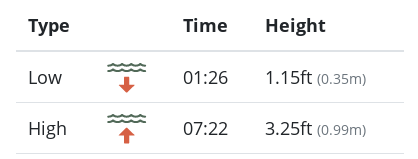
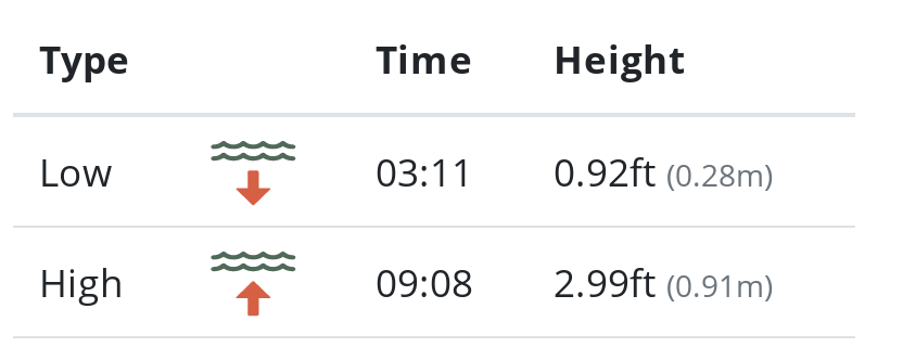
[183,65,366,89] 01:26 | 1.15ft (0.35m) -> [376,145,773,197] 03:11 | 0.92ft (0.28m)
[183,116,366,140] 07:22 | 3.25ft (0.99m) -> [376,256,773,308] 09:08 | 2.99ft (0.91m)

